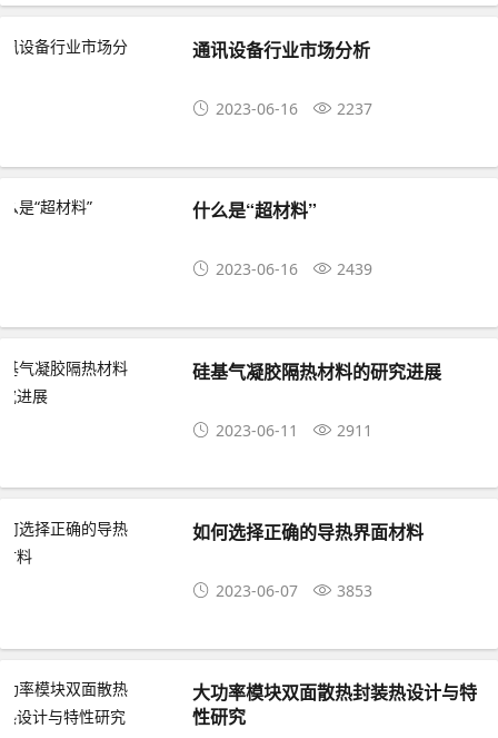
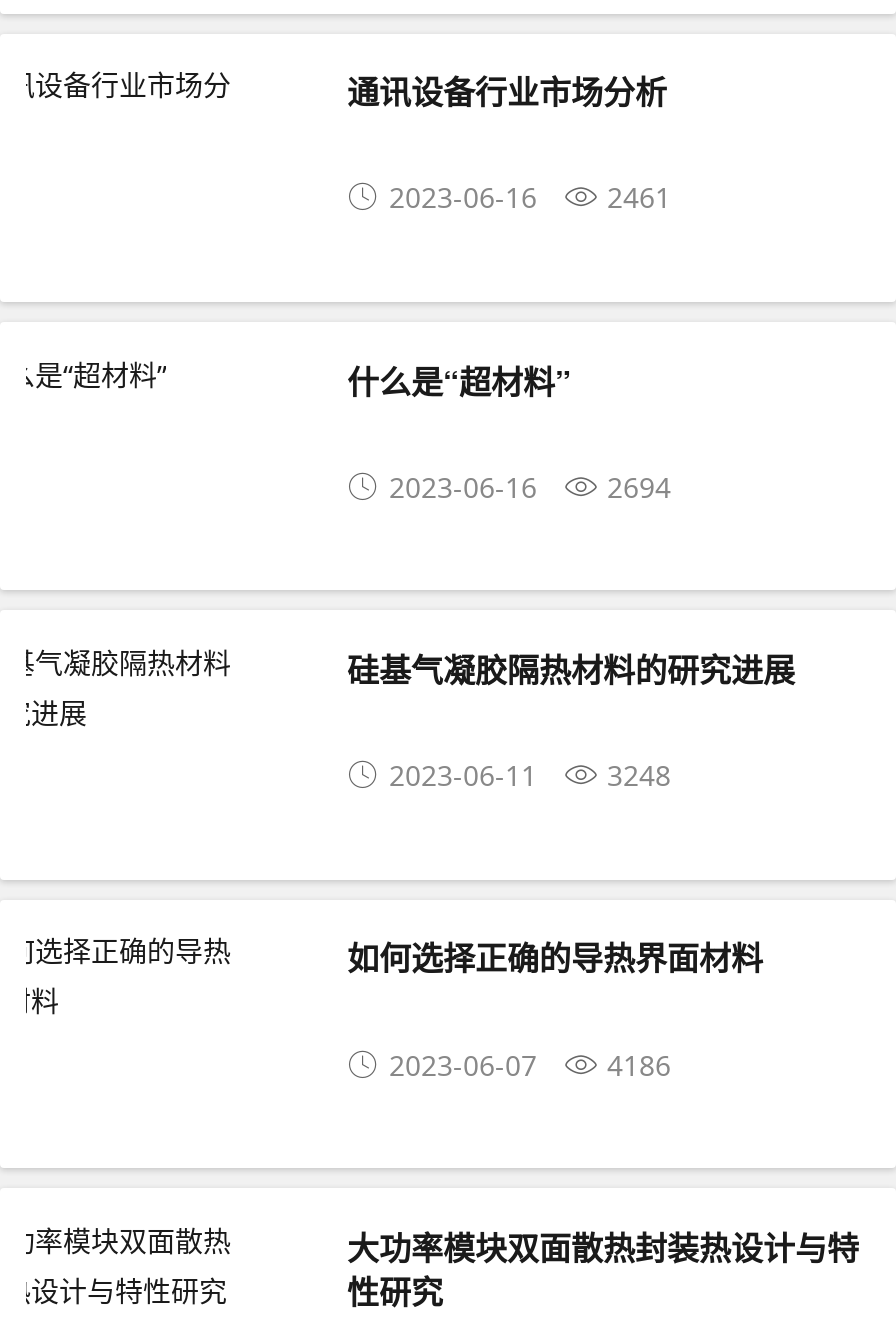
[216,98,373,119] 2023-06-16 2237 -> [389,179,671,217] 2023-06-16 2461
[216,259,373,280] 2023-06-16 2439 -> [389,468,671,506] 2023-06-16 2694
[216,419,373,441] 2023-06-11 2911 -> [389,757,671,795] 2023-06-11 3248
[216,580,373,601] 2023-06-07 3853 -> [389,1045,671,1083] 2023-06-07 4186

